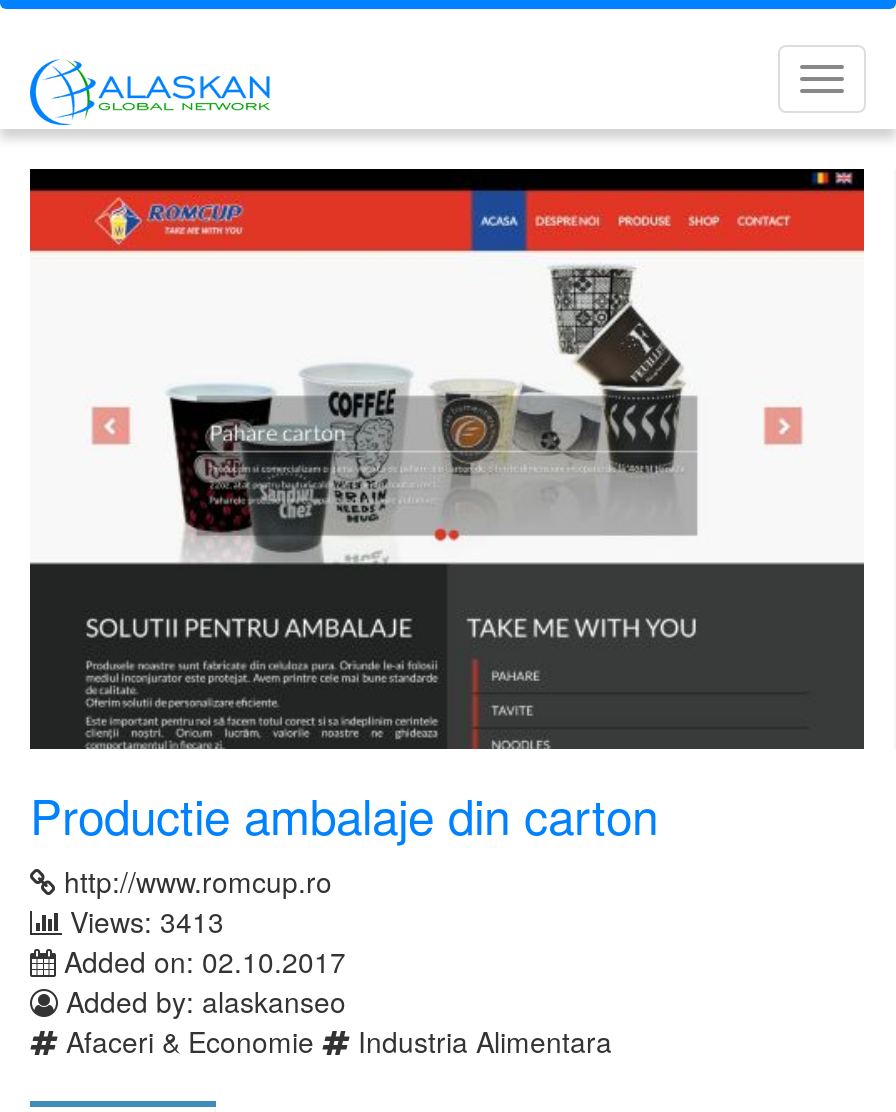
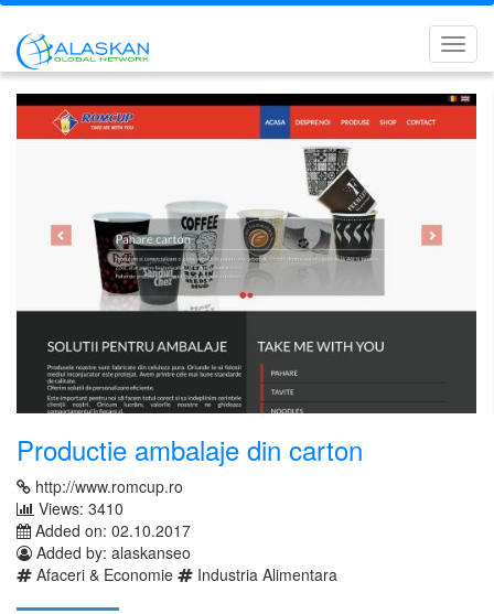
[62,901,224,941] Views: 3413 -> [34,497,123,519] Views: 3410

